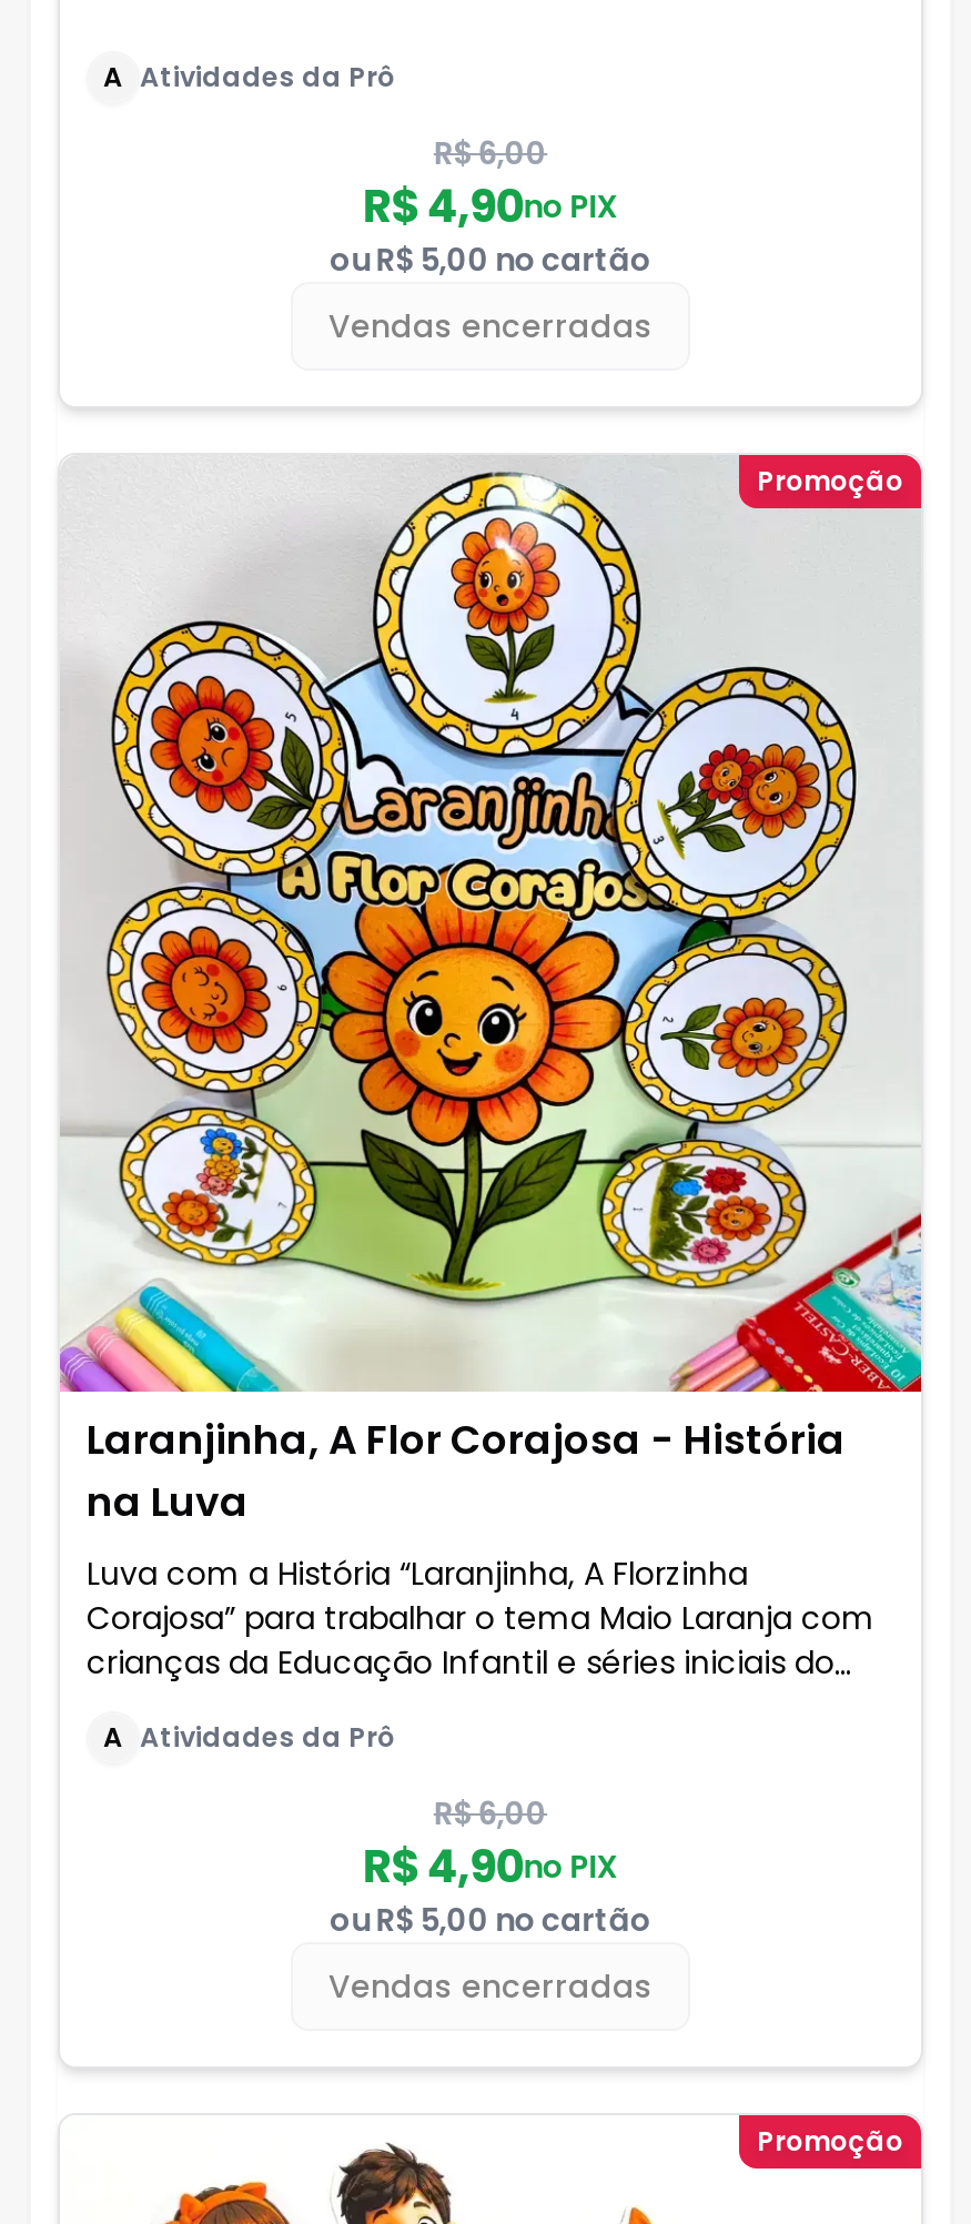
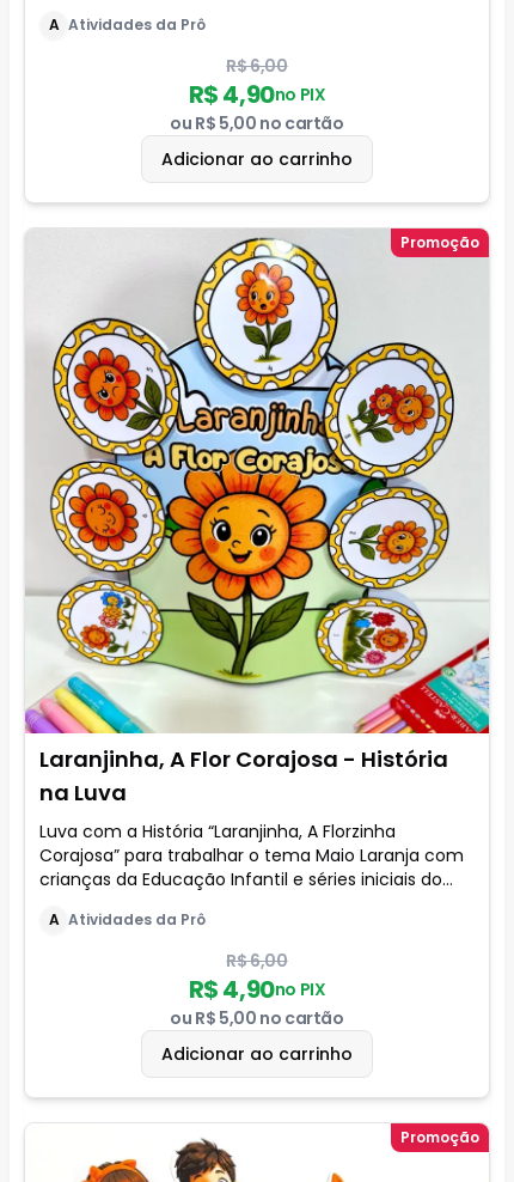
[328,305,653,349] Vendas encerradas -> [161,148,353,171] Adicionar ao carrinho
[328,1965,653,2009] Vendas encerradas -> [161,1042,353,1066] Adicionar ao carrinho

